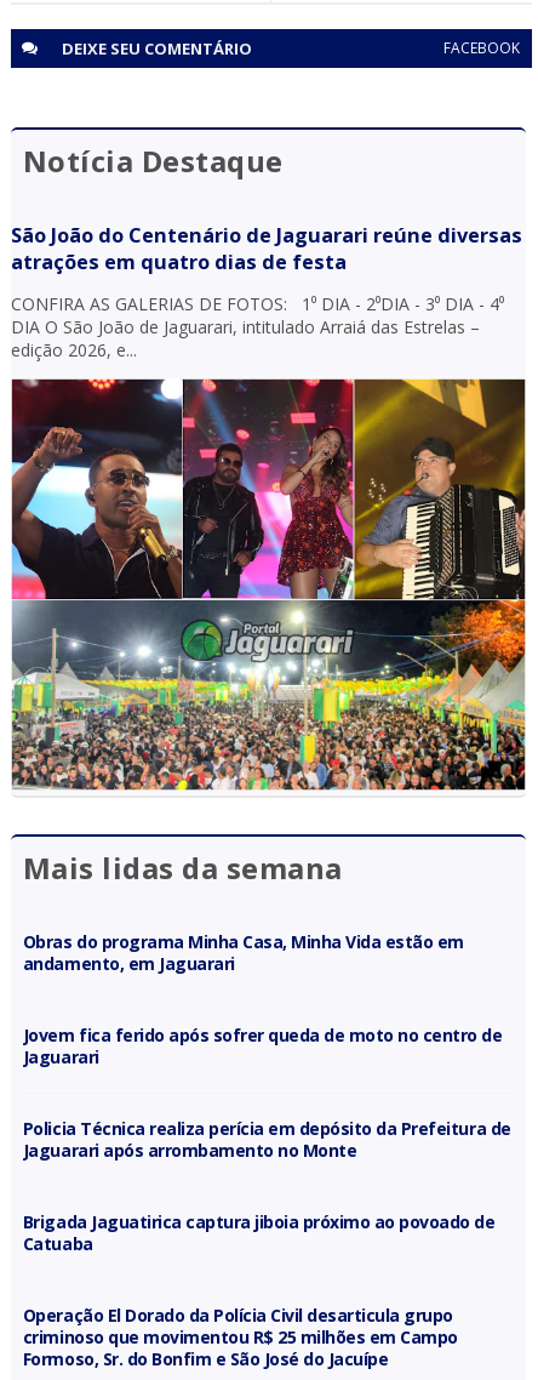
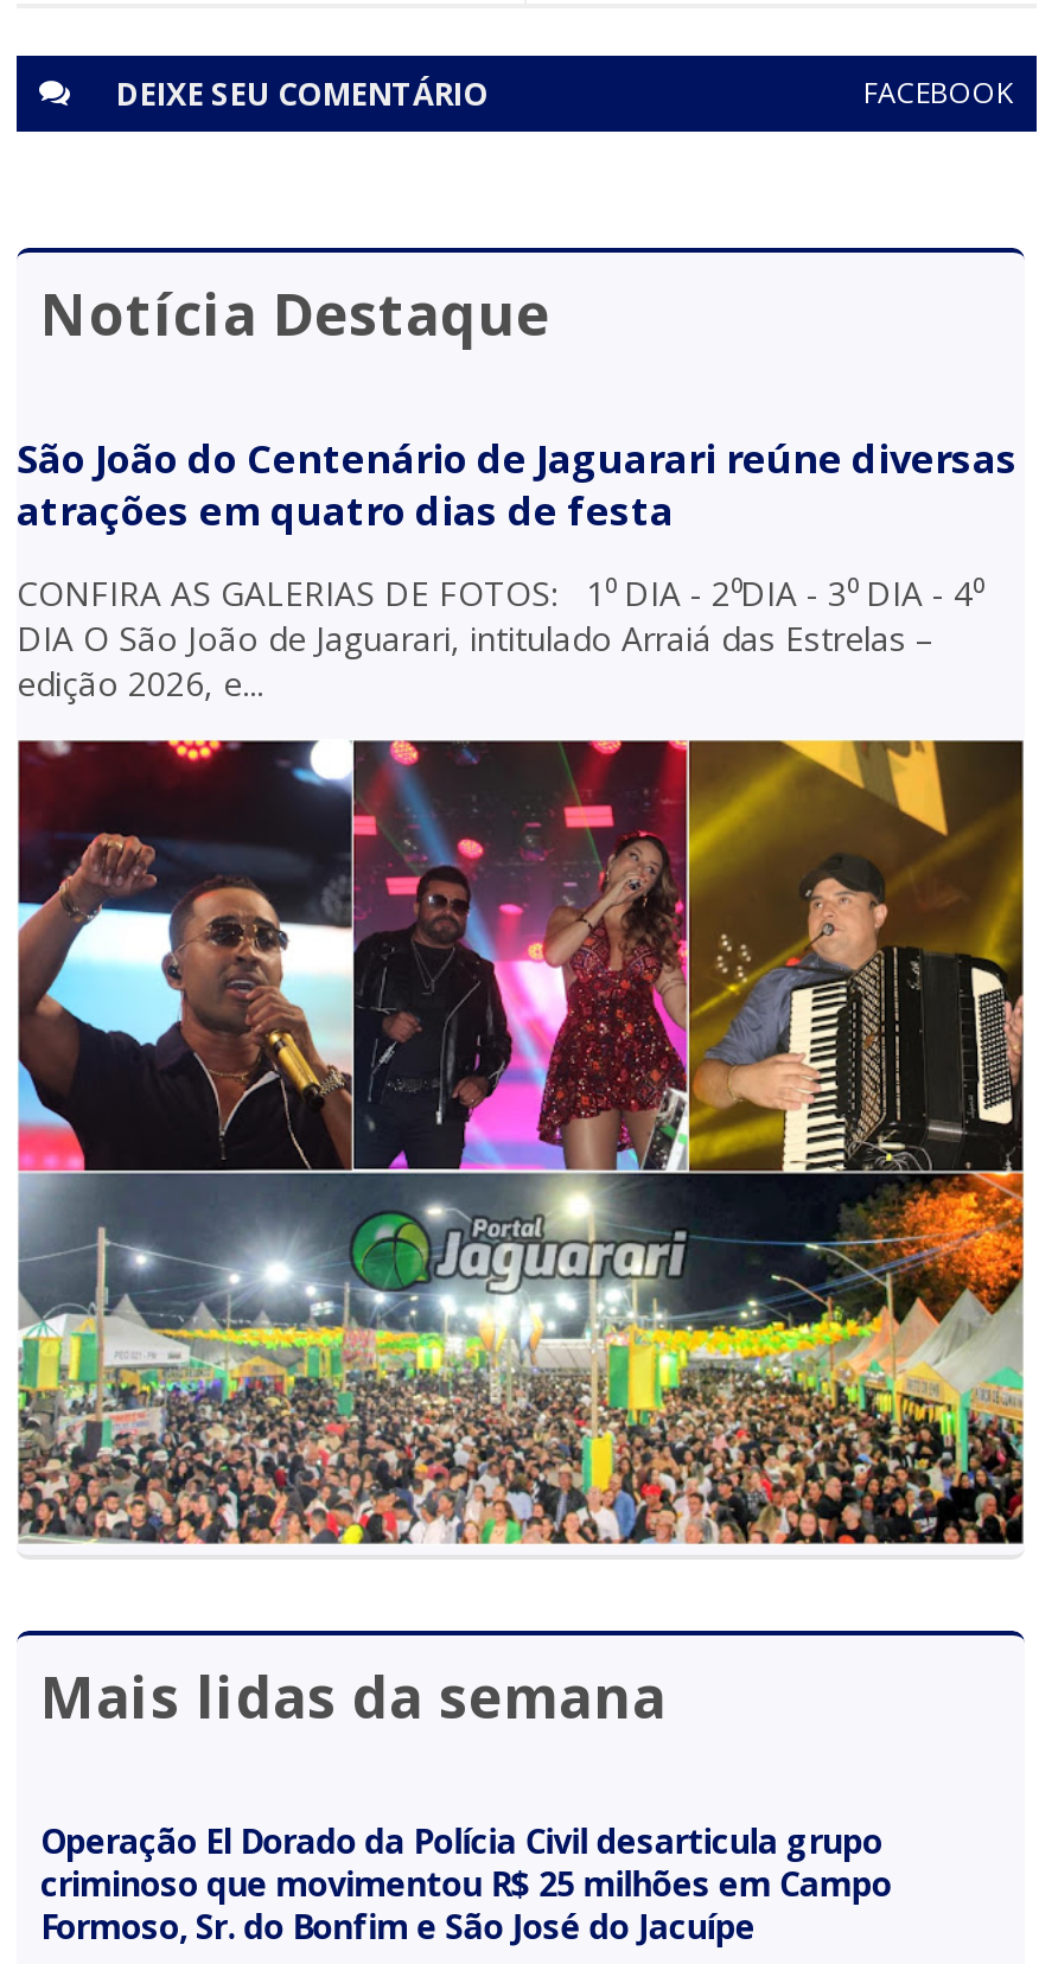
[23,930,511,1255] Obras do programa Minha Casa, Minha Vida estão em | andamento, em Jaguarari | Jovem fica ferido após sofrer queda de moto no centro de | Jaguarari | Policia Técnica realiza perícia em depósito da Prefeitura de | Jaguarari após arrombamento no Monte | Brigada Jaguatirica captura jiboia próximo ao povoado de | Catuaba -> none

